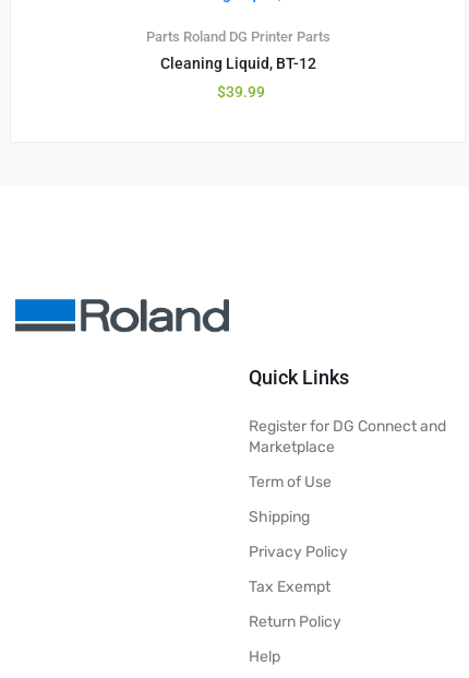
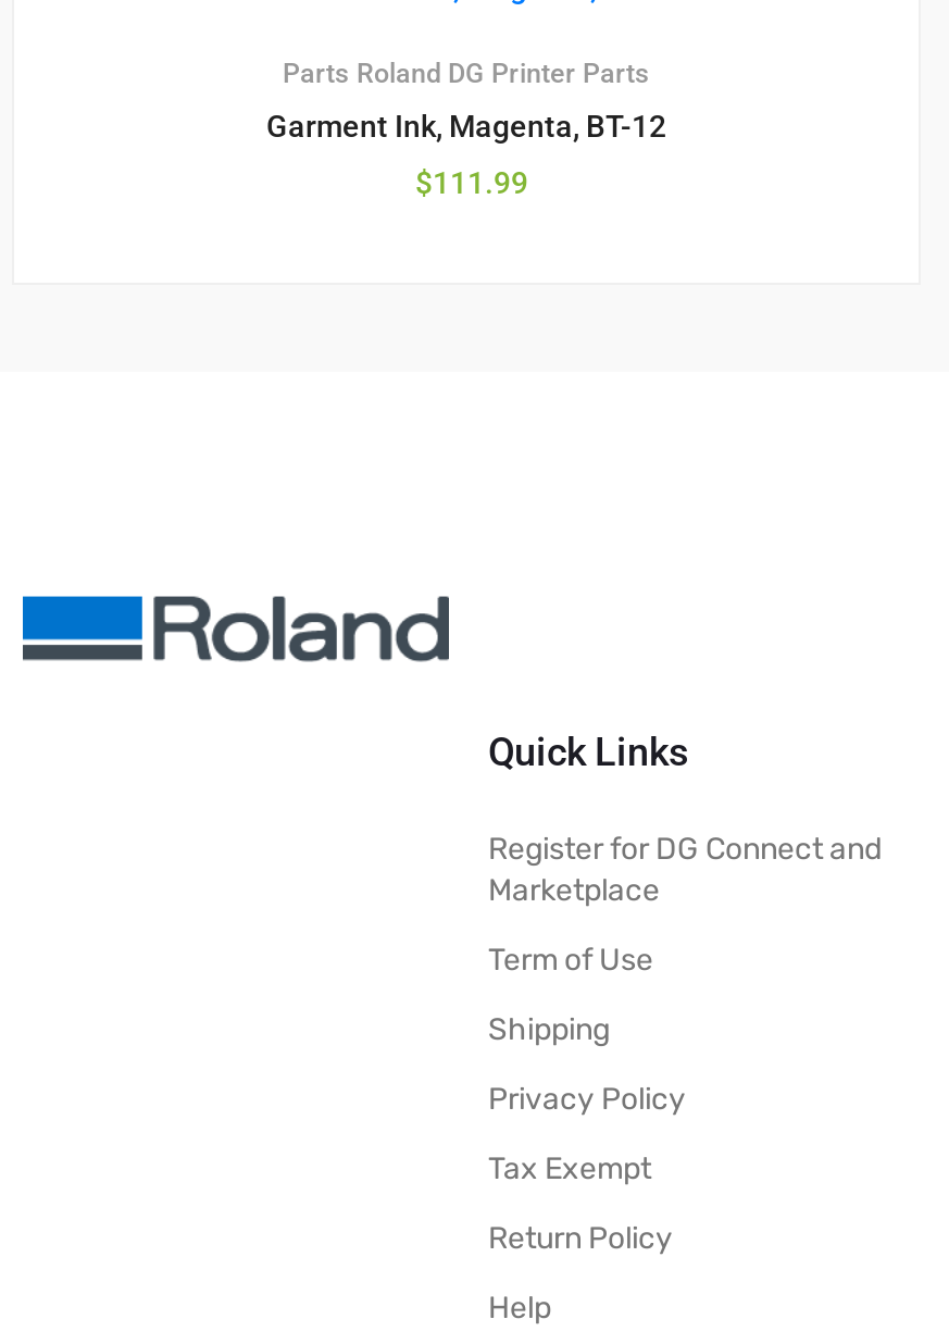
[160,54,316,72] Cleaning Liquid, BT-12 -> [266,108,666,143] Garment Ink, Magenta, BT-12
[217,83,264,100] $39.99 -> [415,165,528,200] $111.99

